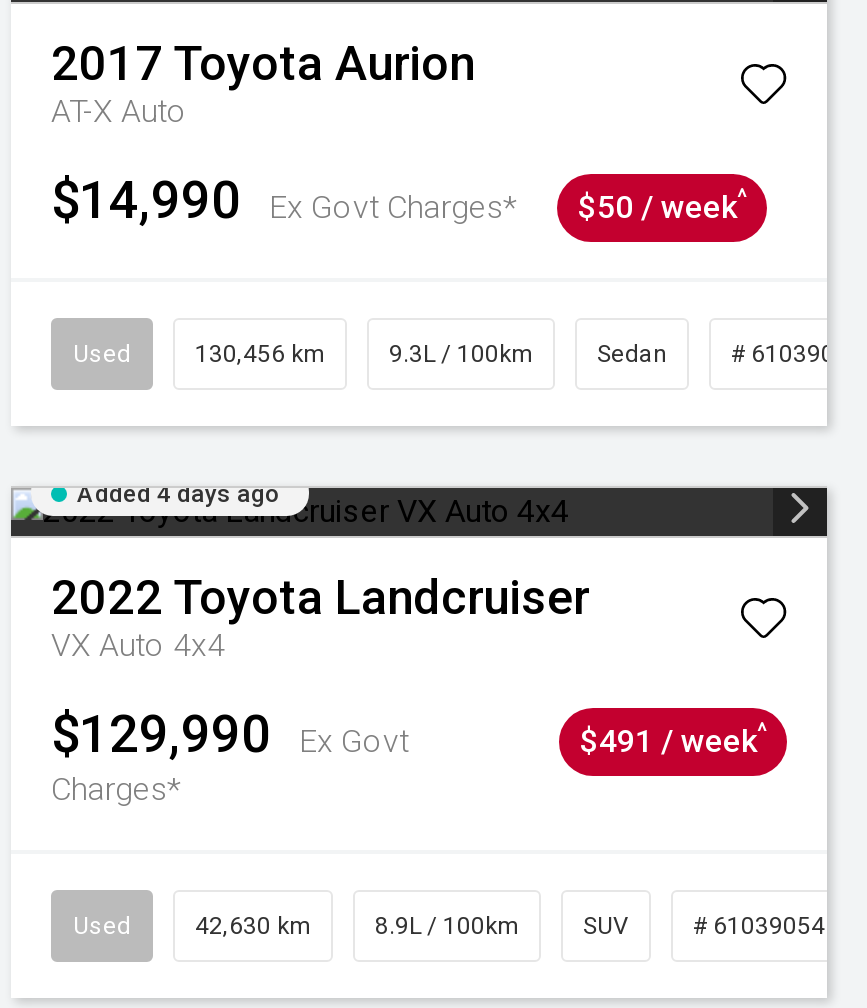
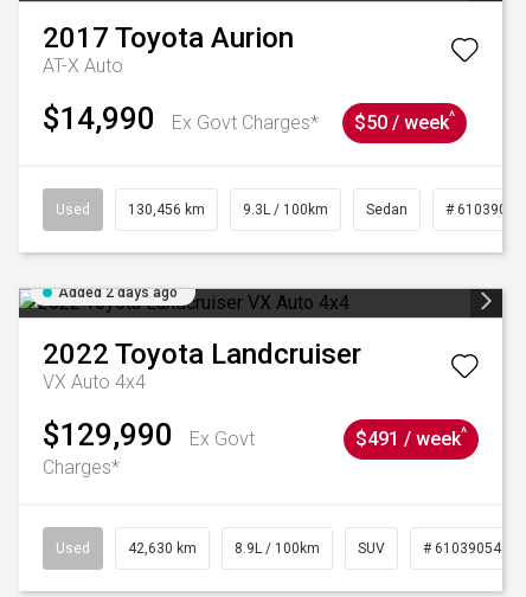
[77,480,279,508] Added 4 days ago -> [58,284,178,301] Added 2 days ago

